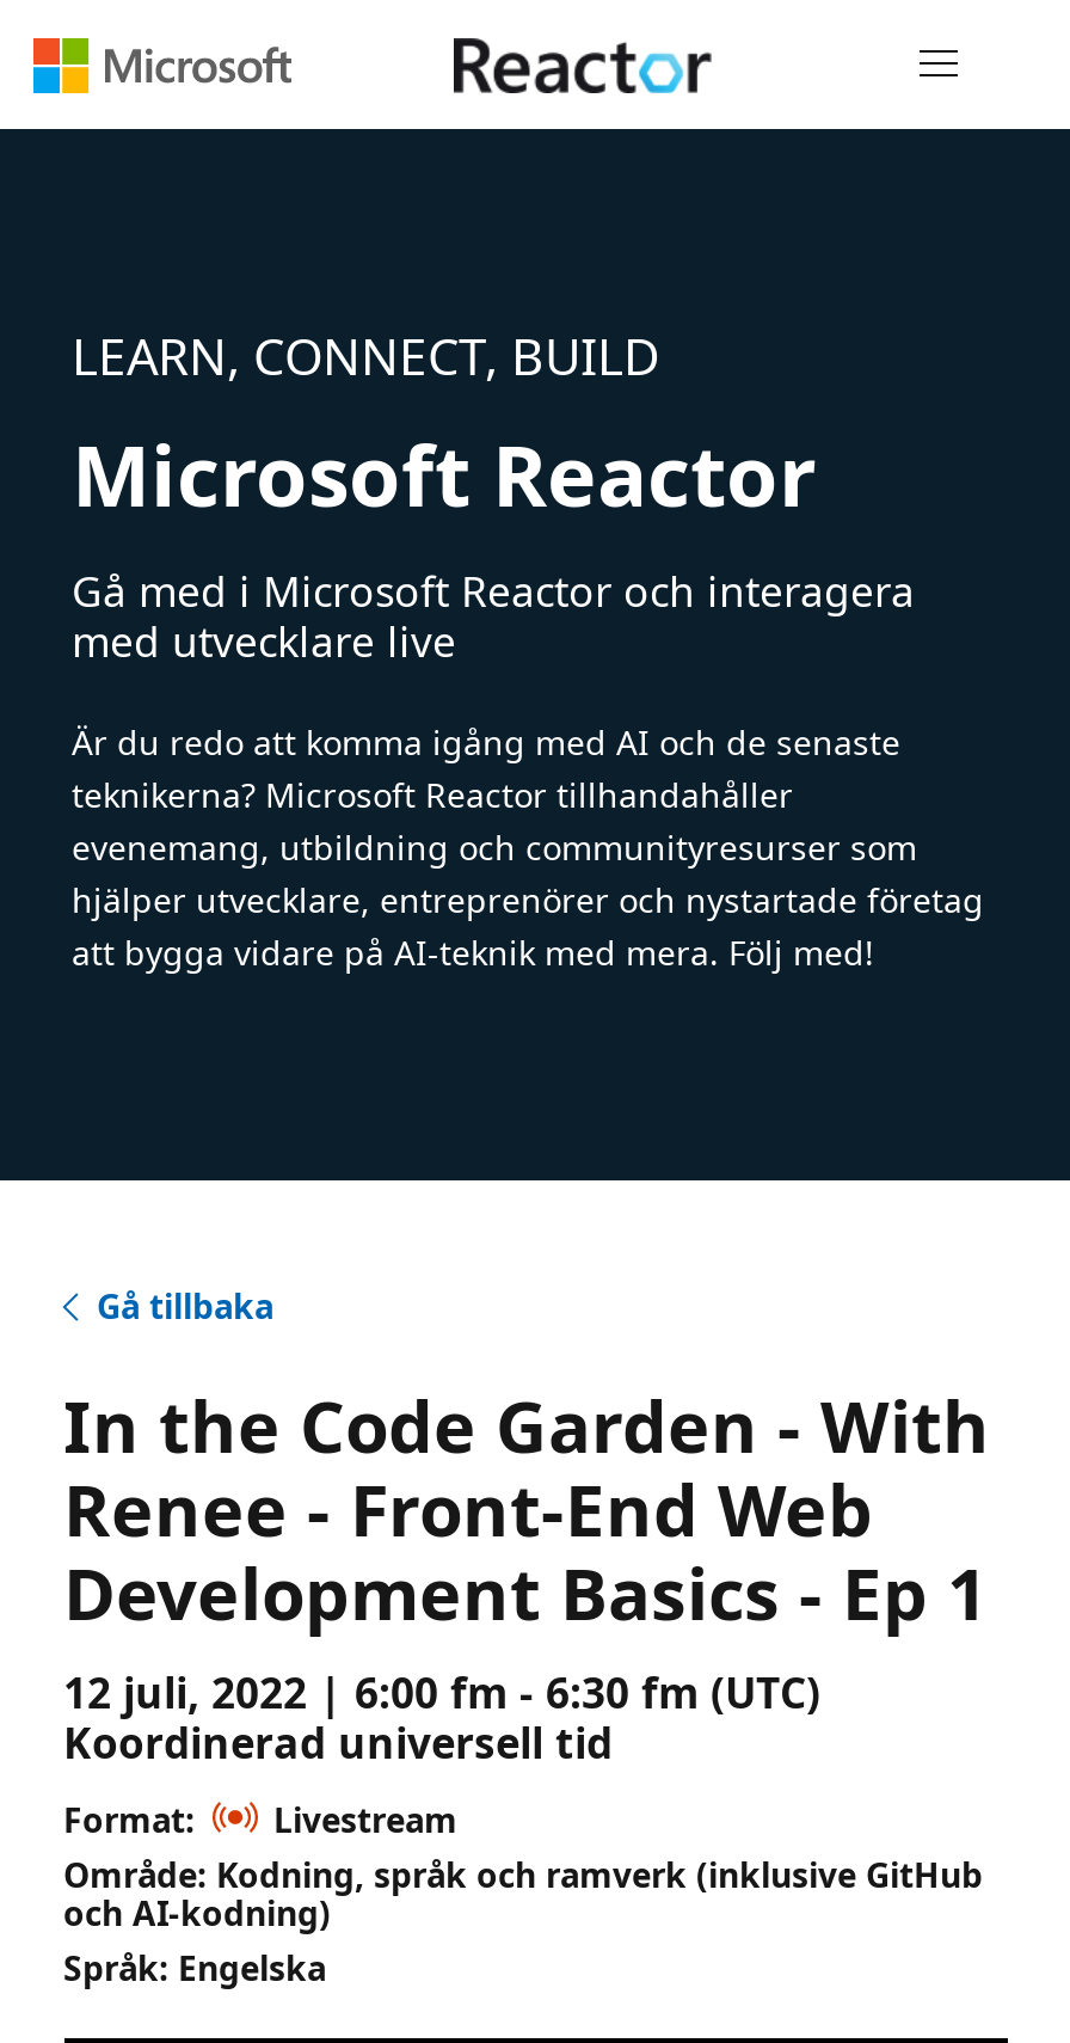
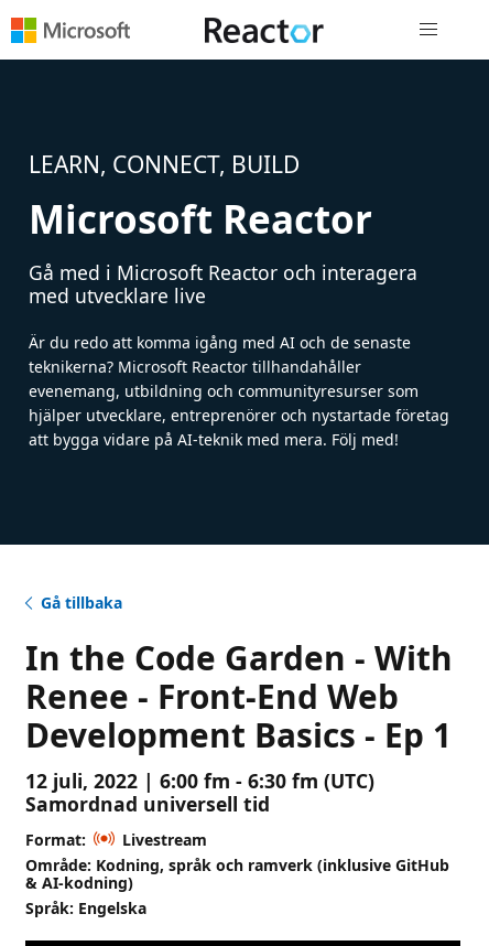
[63,1713,613,1771] Koordinerad universell tid -> [25,791,269,817] Samordnad universell tid
[63,1890,331,1935] och AI-kodning) -> [25,872,133,893] & AI-kodning)

